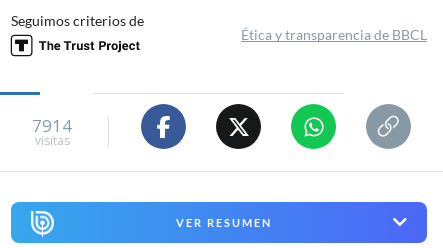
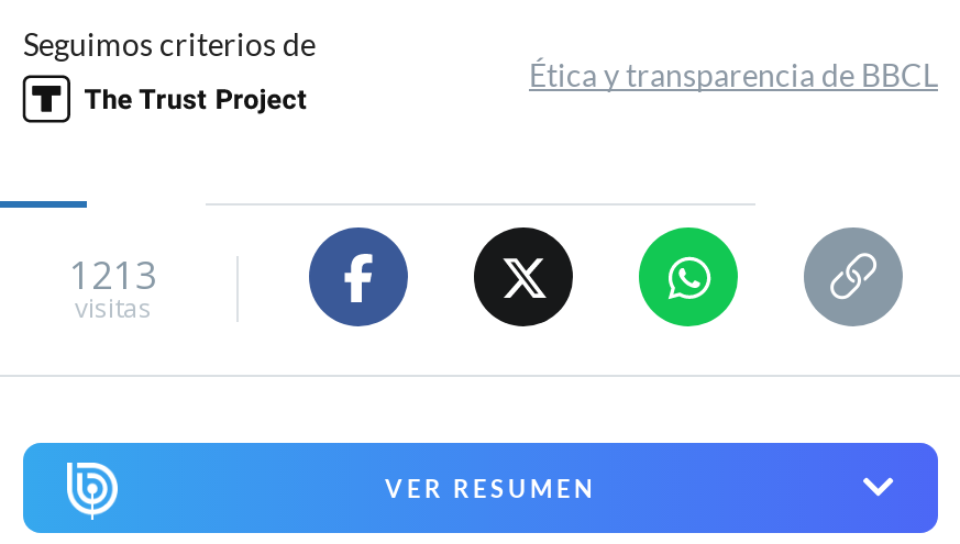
[32,114,72,137] 7914 -> [69,249,157,299] 1213

